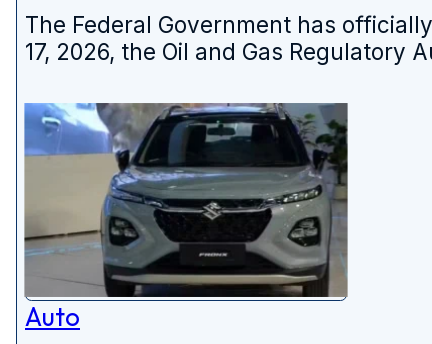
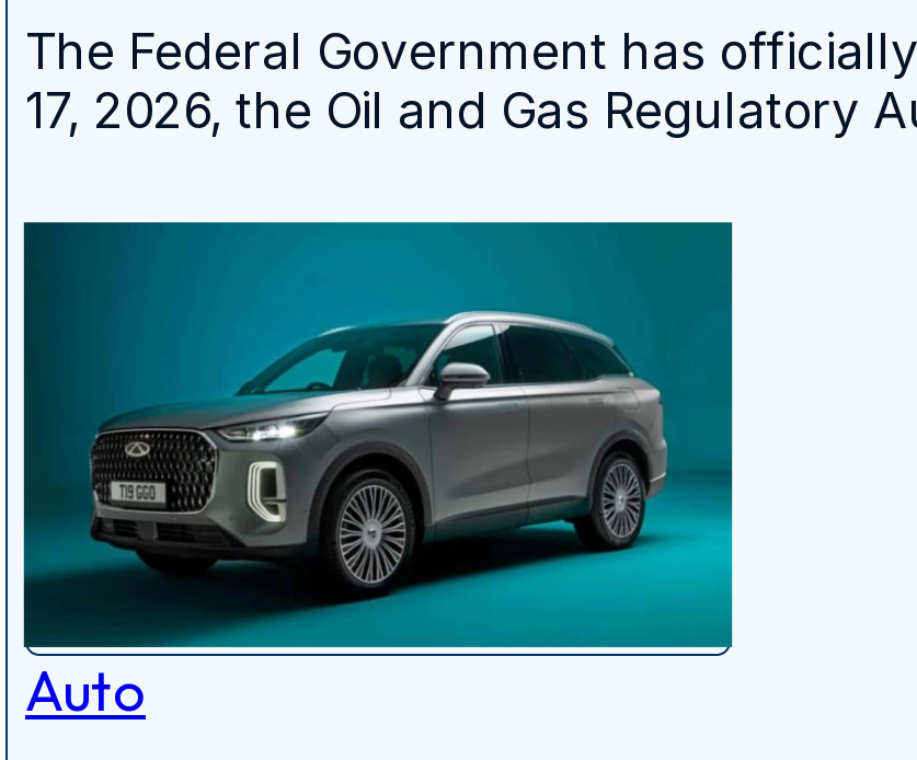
[24,102,348,298] [image] -> [21,220,733,649] [image]

